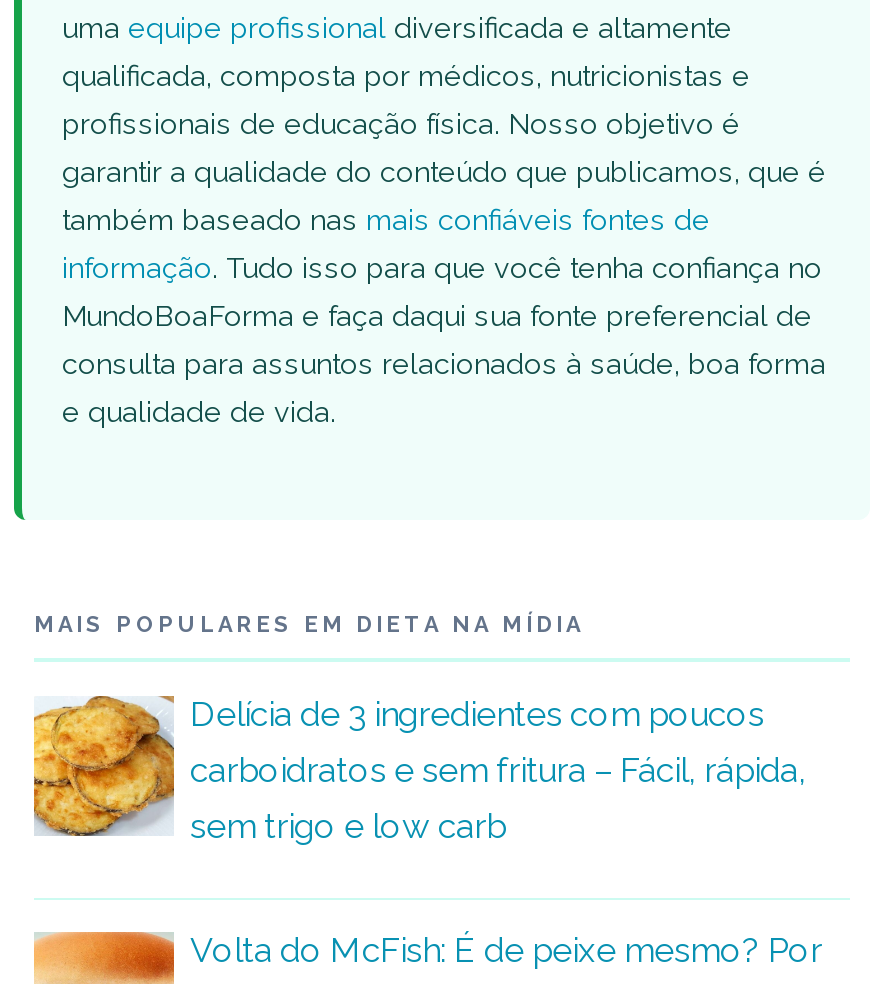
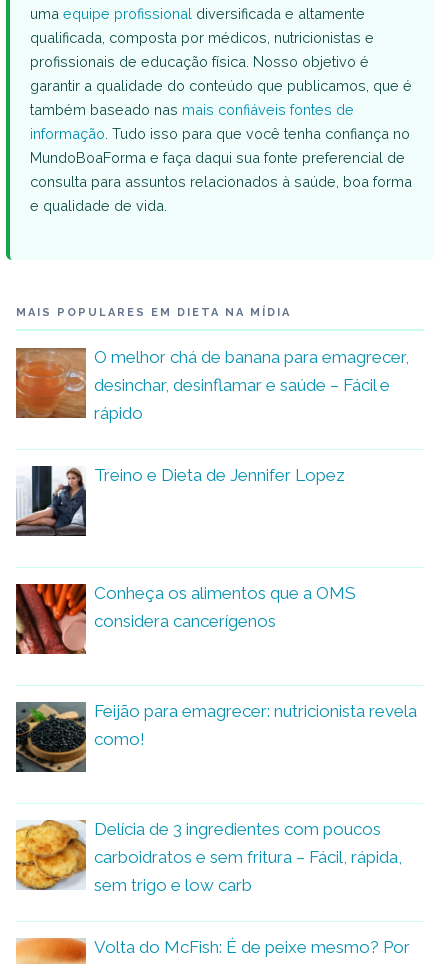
none -> [15,347,409,485] [image] | O melhor chá de banana para emagrecer, | desinchar, desinflamar e saúde – Fácil e | rápido | Treino e Dieta de Jennifer Lopez
none -> [15,583,356,655] [image] | Conheça os alimentos que a OMS | considera cancerígenos
none -> [15,701,417,773] [image] | Feijão para emagrecer: nutricionista revela | como!
none -> [15,465,87,537] [image]

